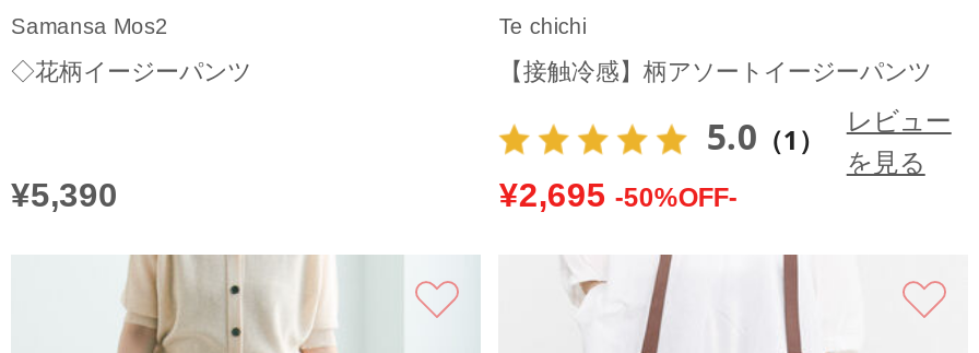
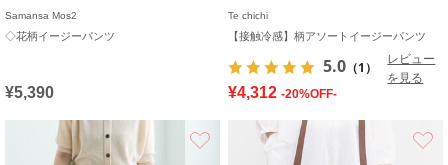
[499,176,737,213] ¥2,695 -50%OFF- -> [228,84,337,101] ¥4,312 -20%OFF-

